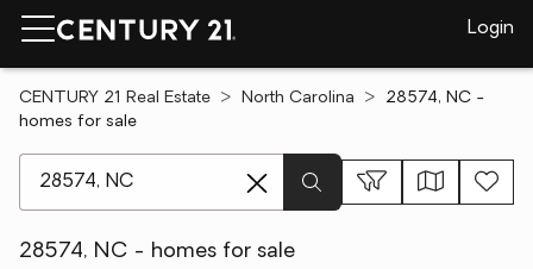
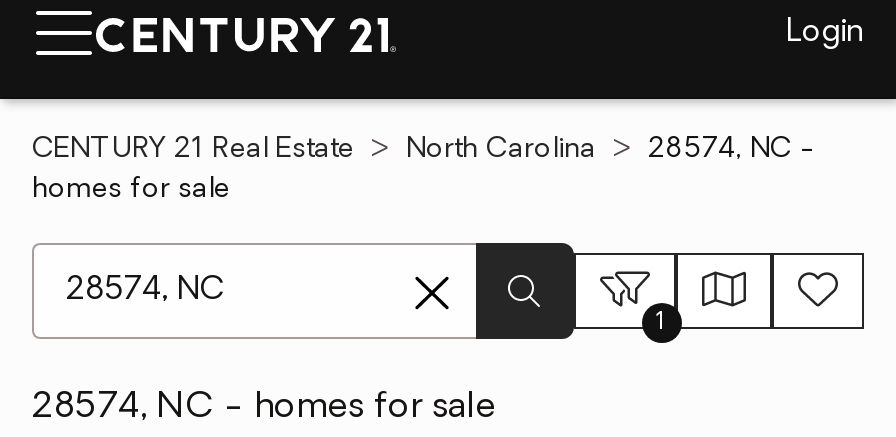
none -> [656,311,666,335] 1

